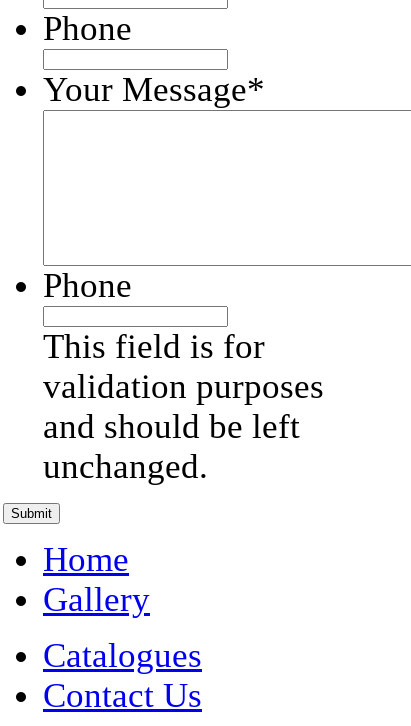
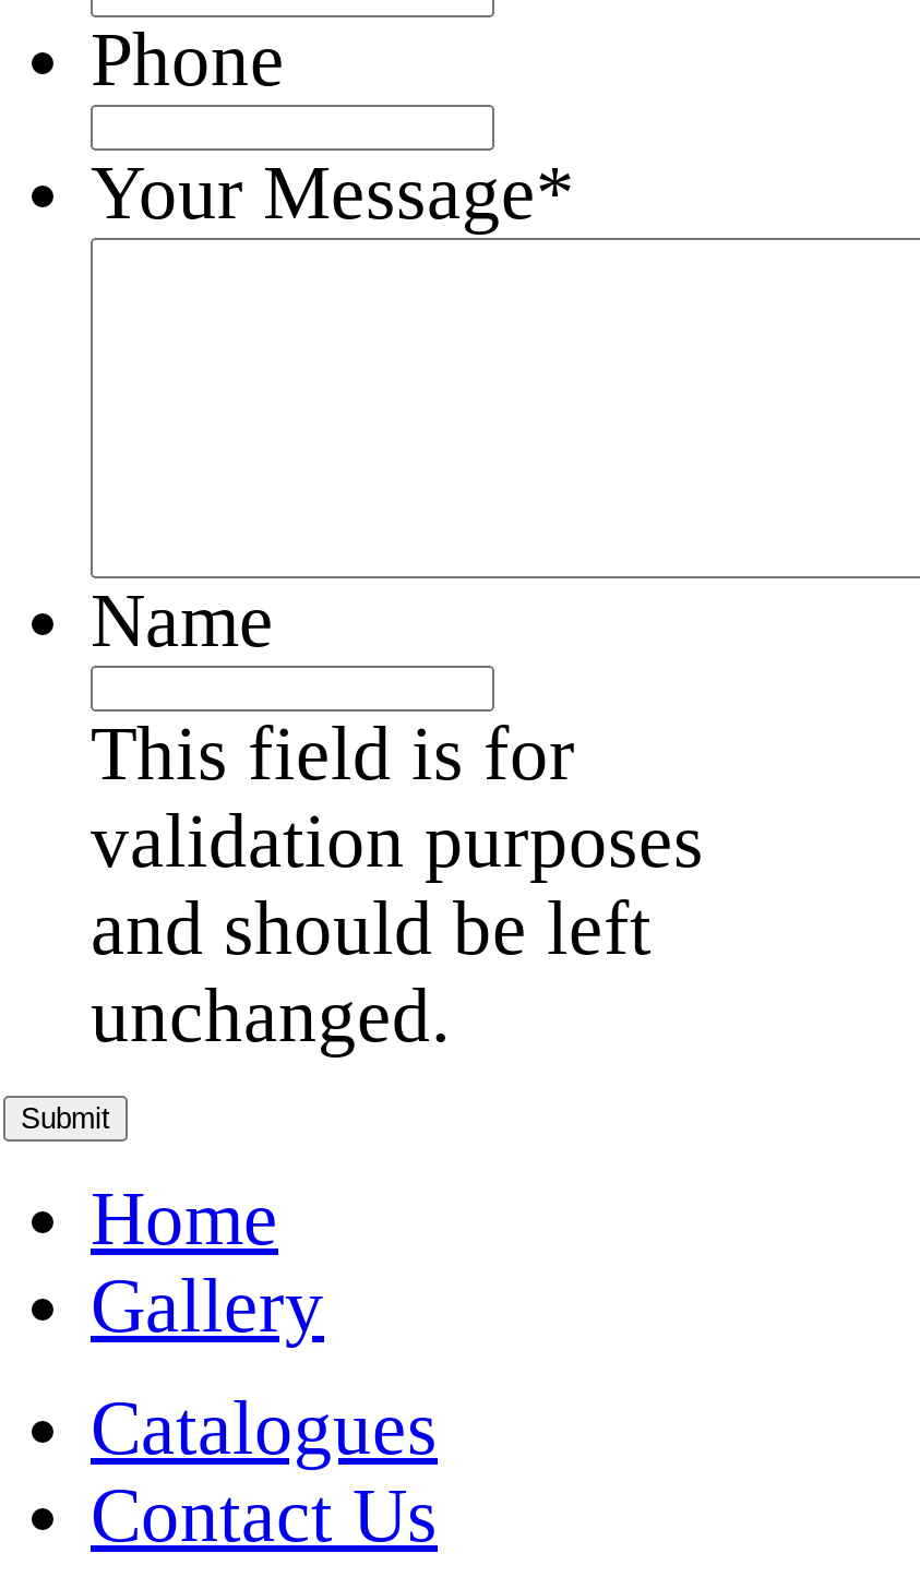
[43,266,132,305] Phone -> [91,578,274,663] Name

